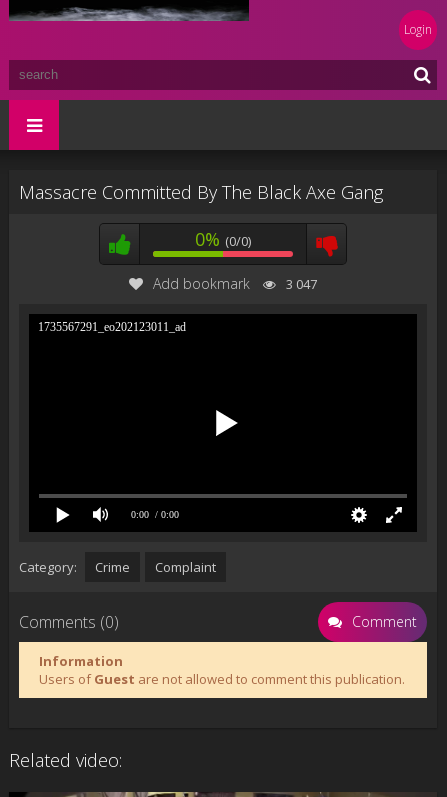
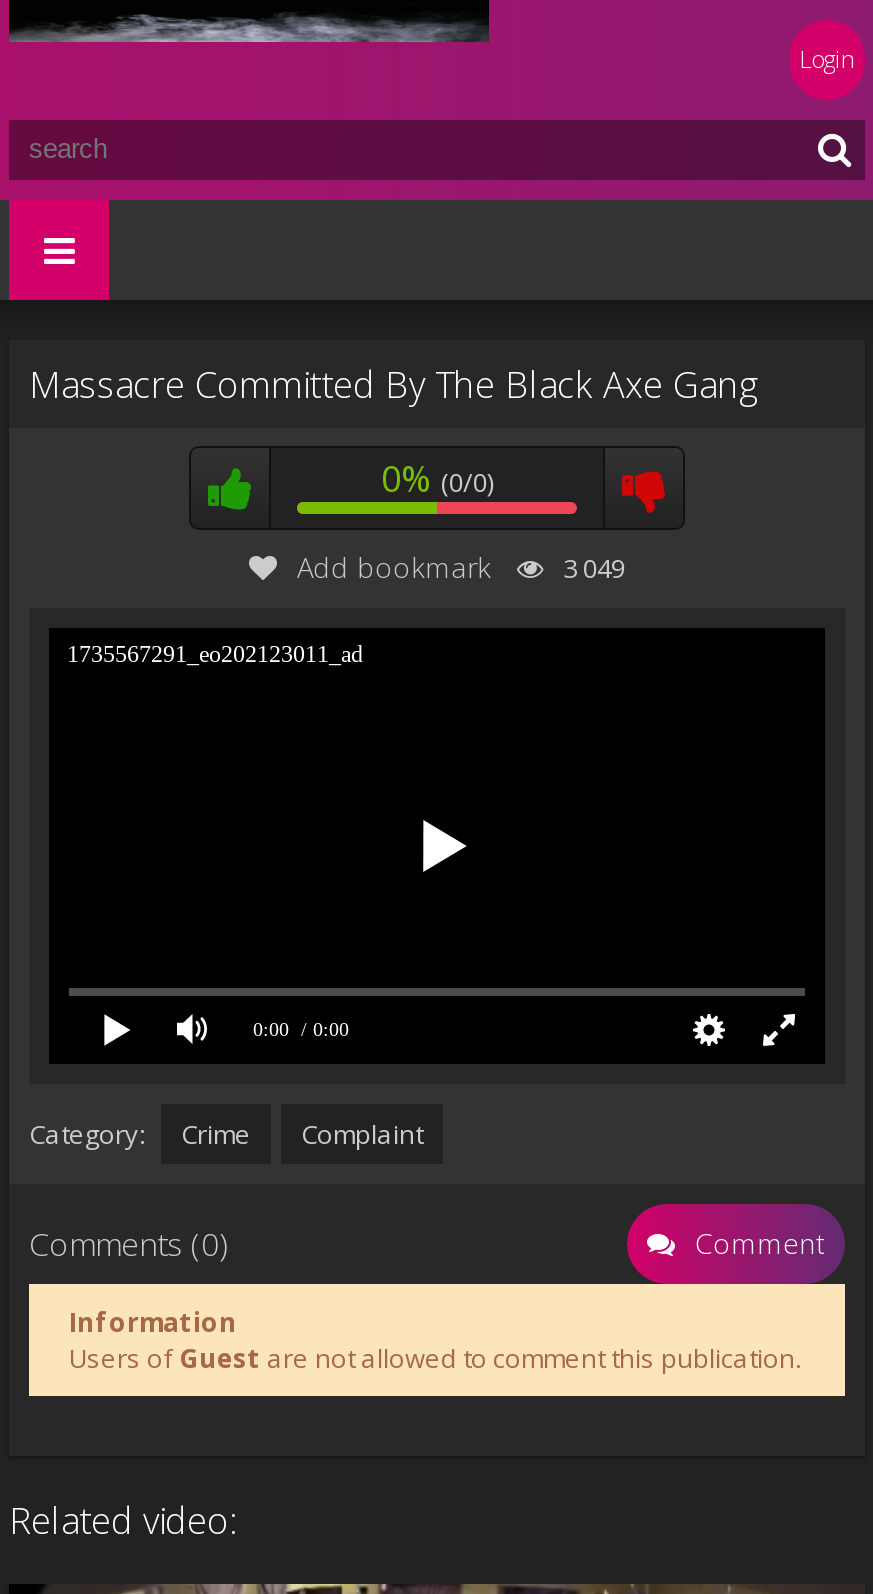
[153,274,317,293] Add bookmark 3 047 -> [297,548,625,586] Add bookmark 3 049

